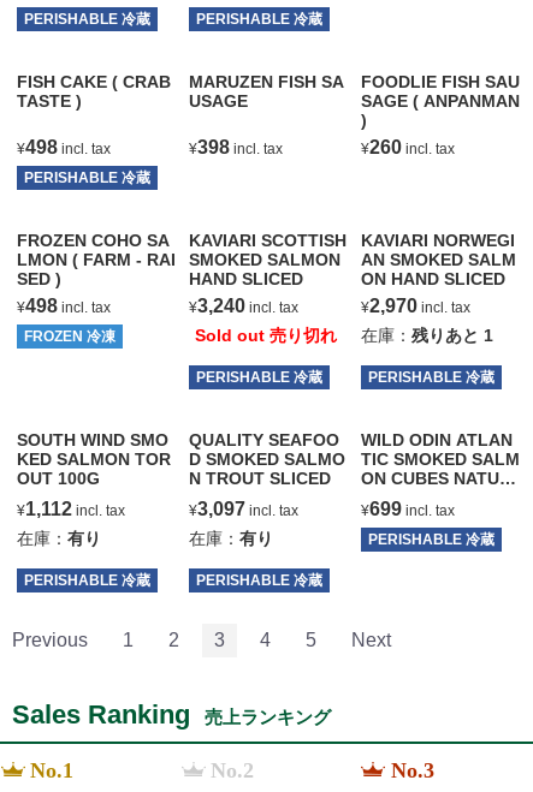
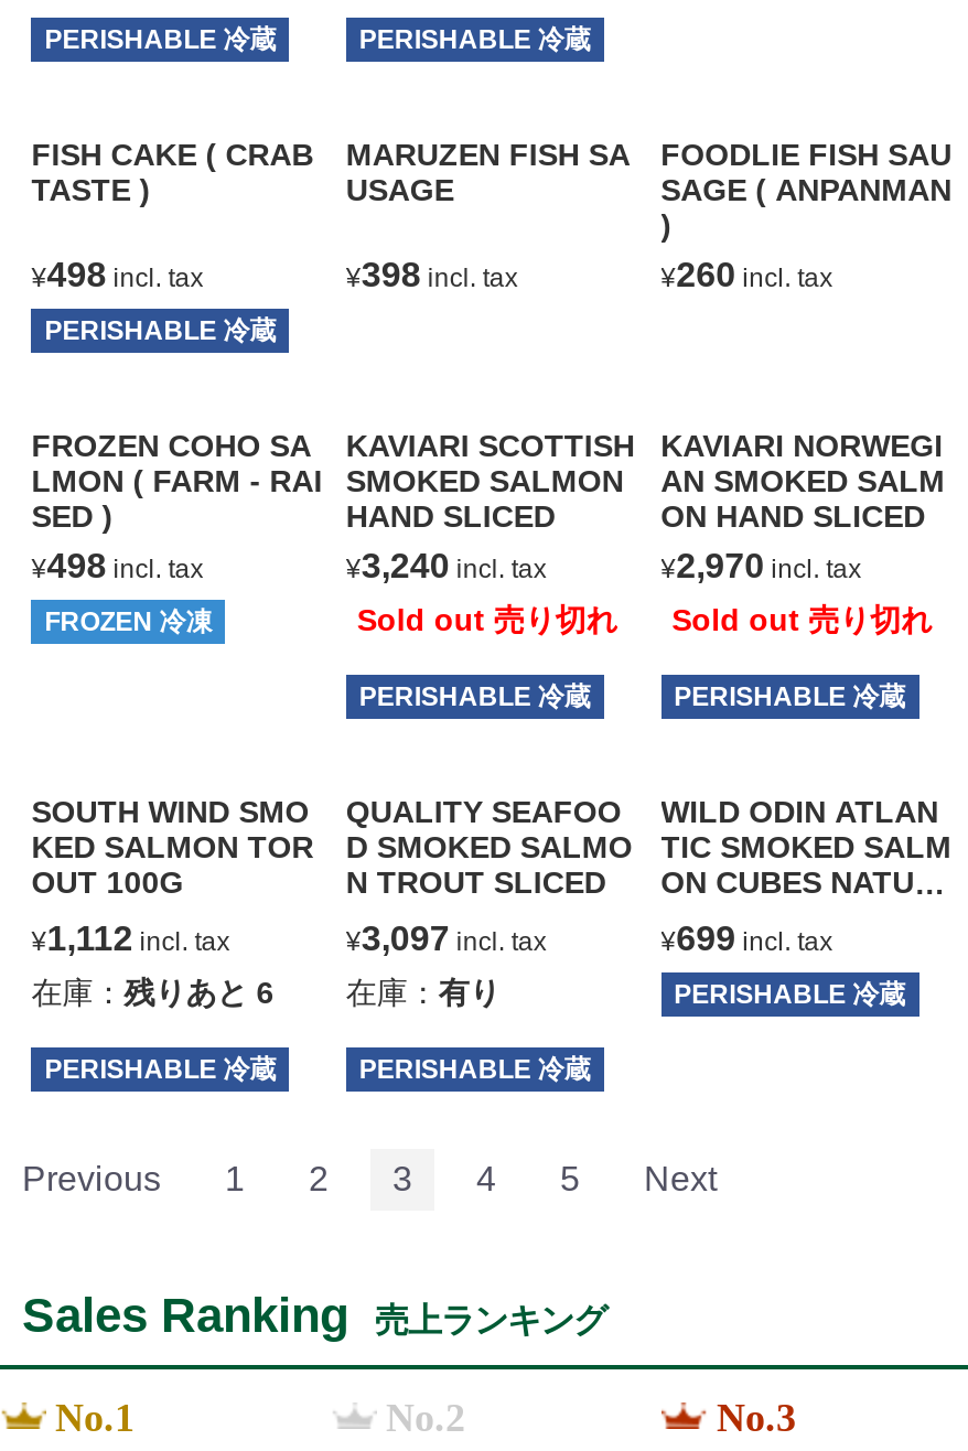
[360,326,493,345] 在庫：残りあと1 -> [672,603,932,638] Sold out 売り切れ
[17,529,101,548] 在庫：有り -> [32,974,274,1010] 在庫：残りあと6

